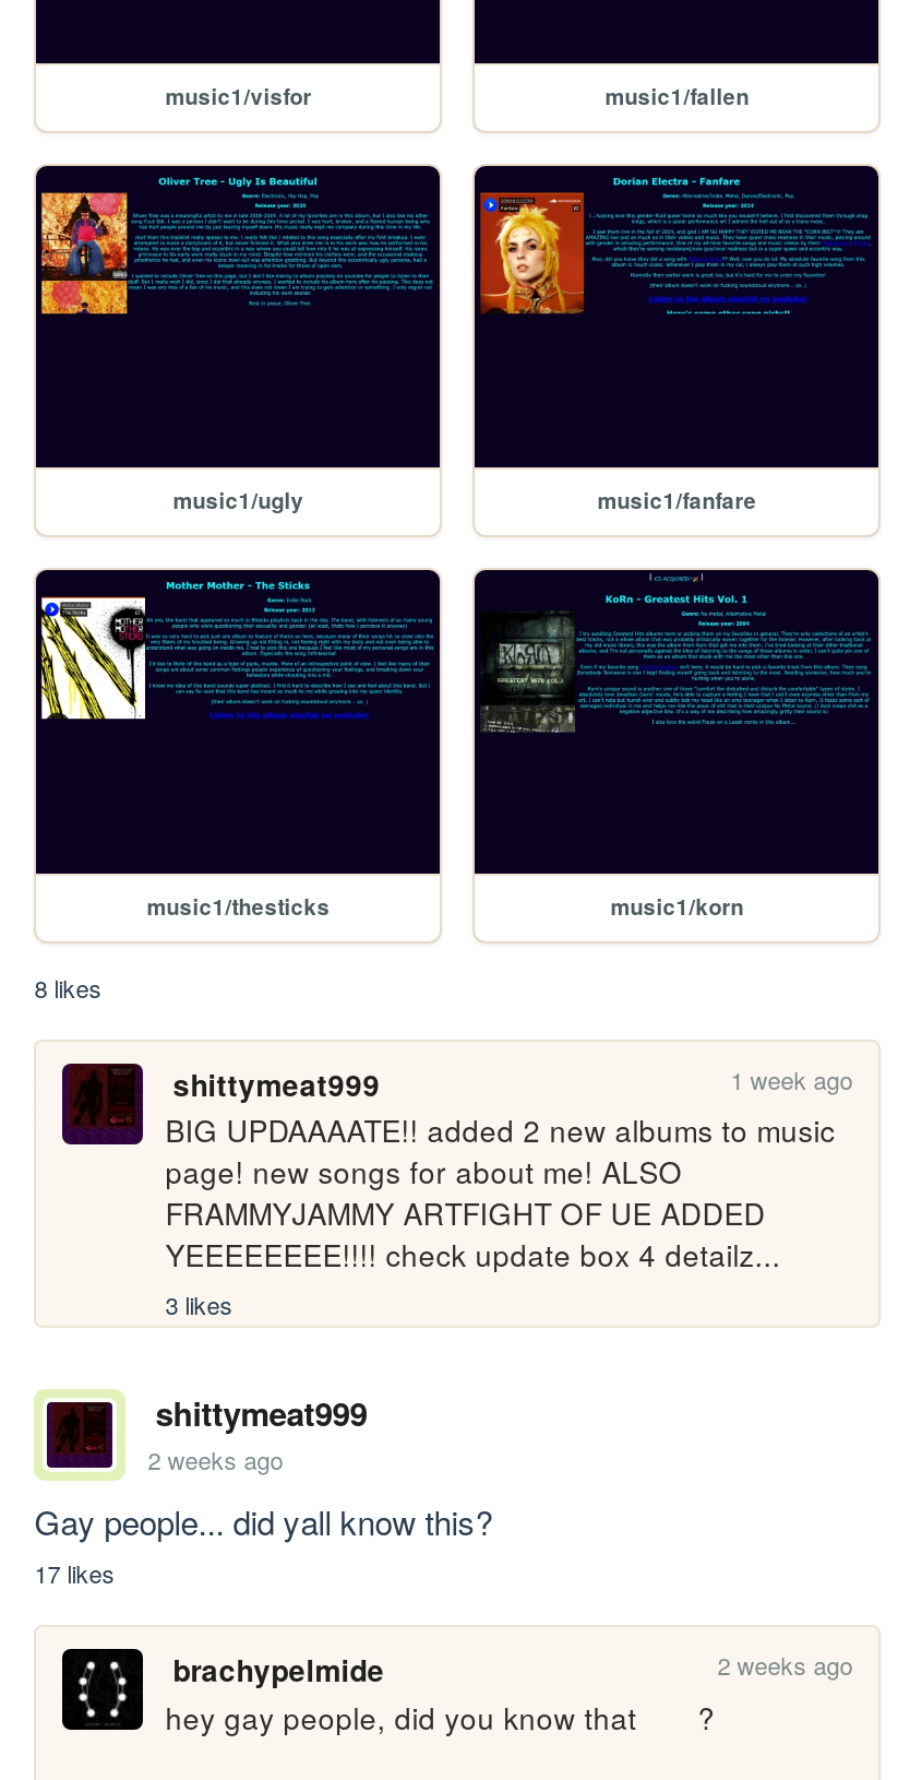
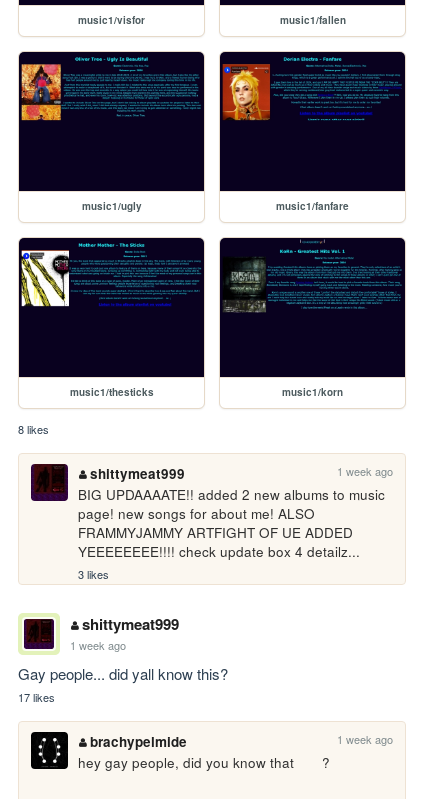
[148,1442,283,1477] 2 weeks ago -> [70,637,126,653] 1 week ago
[717,1648,853,1683] 2 weeks ago -> [337,731,393,747] 1 week ago

